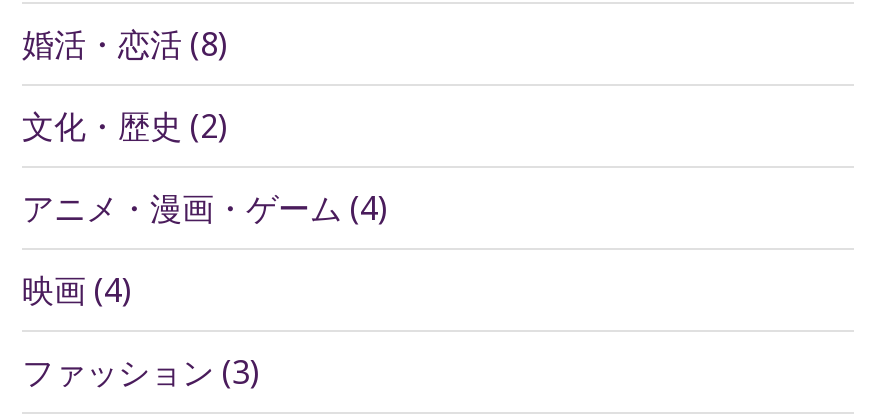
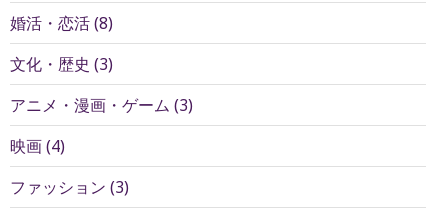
[22,104,228,148] 文化・歴史(2) -> [10,53,113,75] 文化・歴史(3)
[22,186,388,230] アニメ・漫画・ゲーム(4) -> [10,94,193,116] アニメ・漫画・ゲーム(3)

